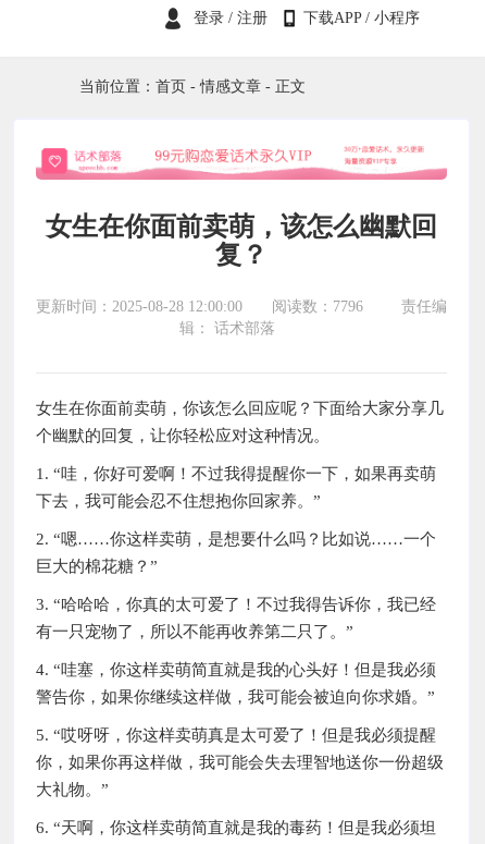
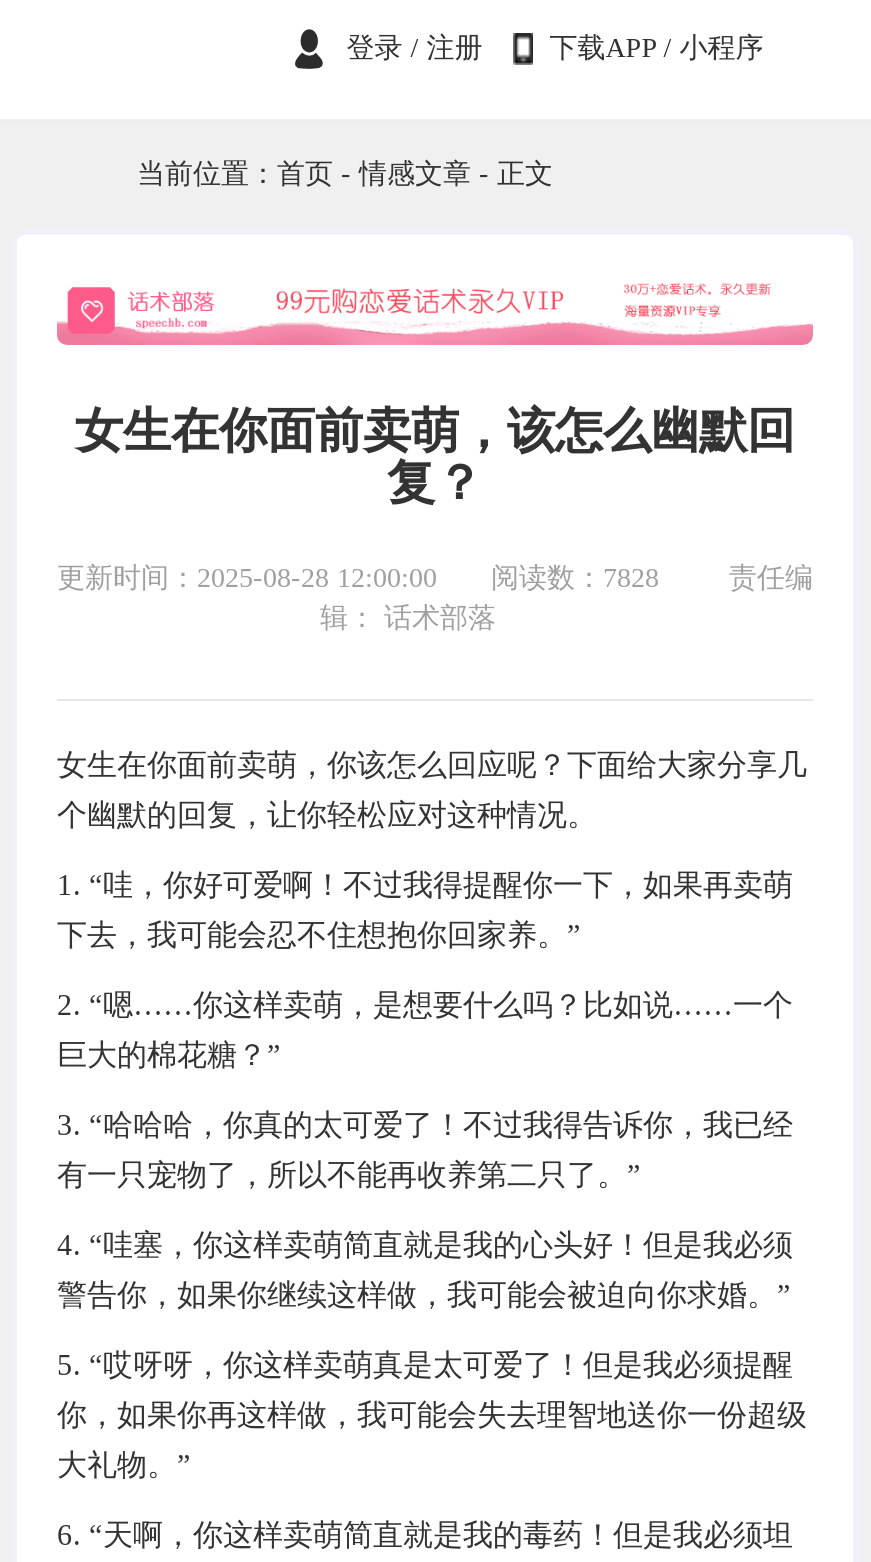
[36,299,447,315] 更新时间：2025-08-28 12:00:00 阅读数：7796 责任编 -> [57,564,813,594] 更新时间：2025-08-28 12:00:00 阅读数：7828 责任编

